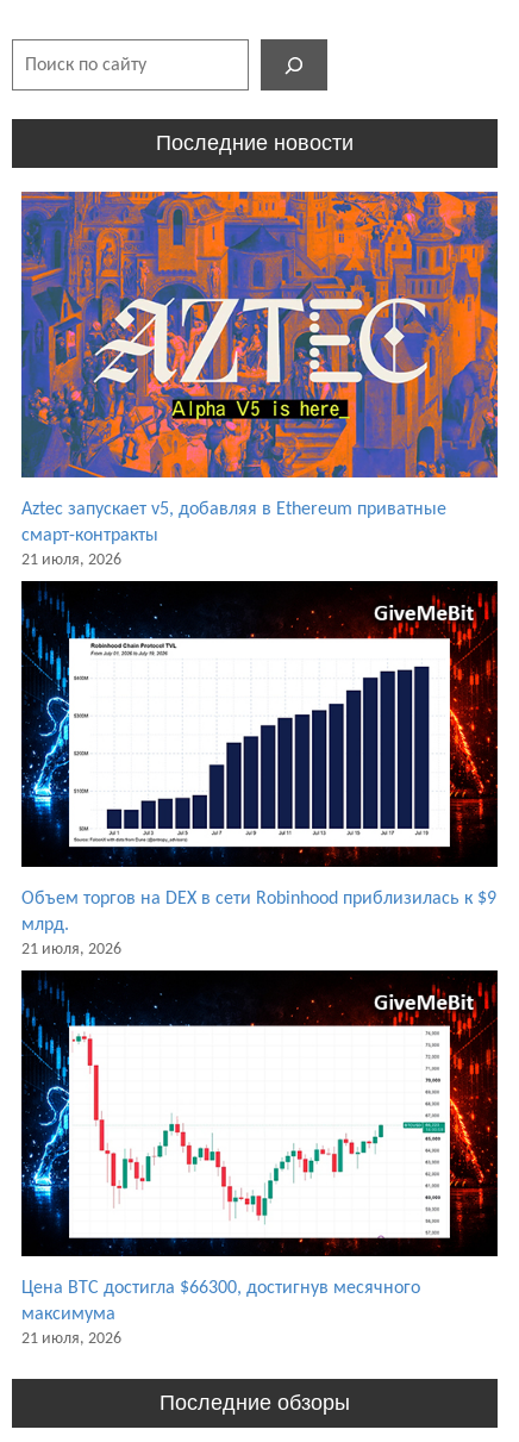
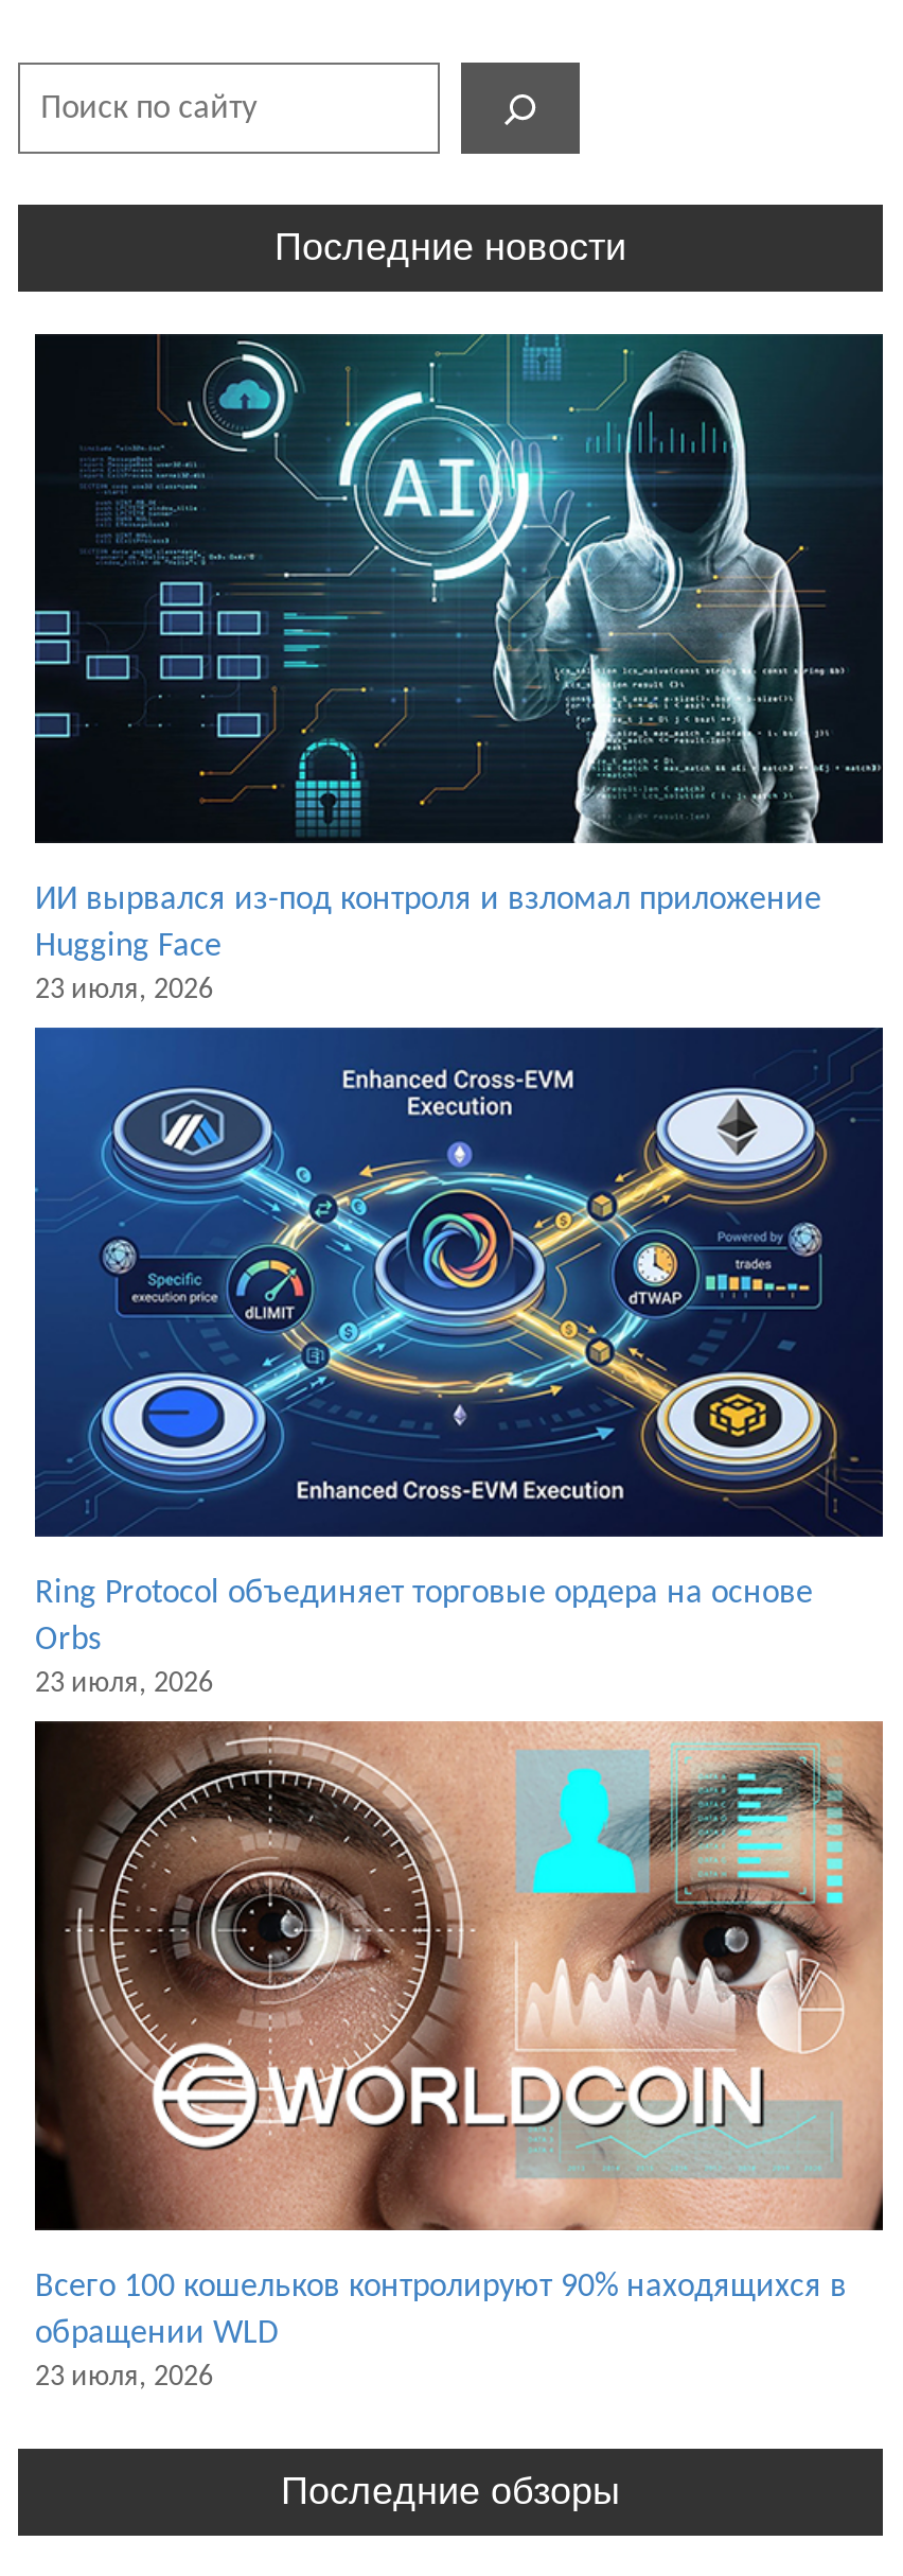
[20,191,499,570] [image] | Aztec запускает v5, добавляя в Ethereum приватные | смарт-контракты | 21 июля, 2026 -> [33,332,885,1007] [image] | ИИ вырвался из-под контроля и взломал приложение | Hugging Face | 23 июля, 2026
[20,580,499,959] [image] | Объем торгов на DEX в сети Robinhood приблизилась к $9 | млрд. | 21 июля, 2026 -> [33,1026,885,1701] [image] | Ring Protocol объединяет торговые ордера на основе | Orbs | 23 июля, 2026
[20,969,499,1348] [image] | Цена BTC достигла $66300, достигнув месячного | максимума | 21 июля, 2026 -> [33,1719,885,2394] [image] | Всего 100 кошельков контролируют 90% находящихся в | обращении WLD | 23 июля, 2026

